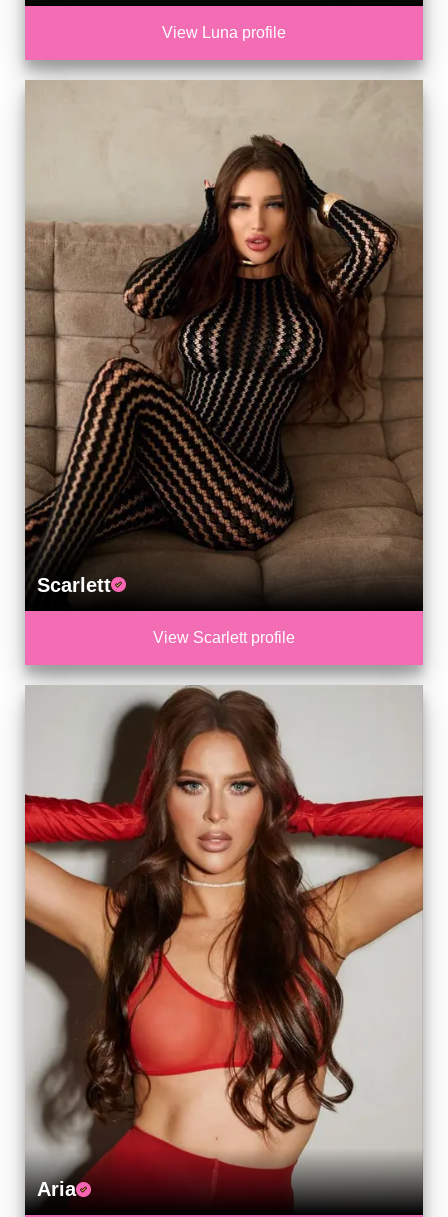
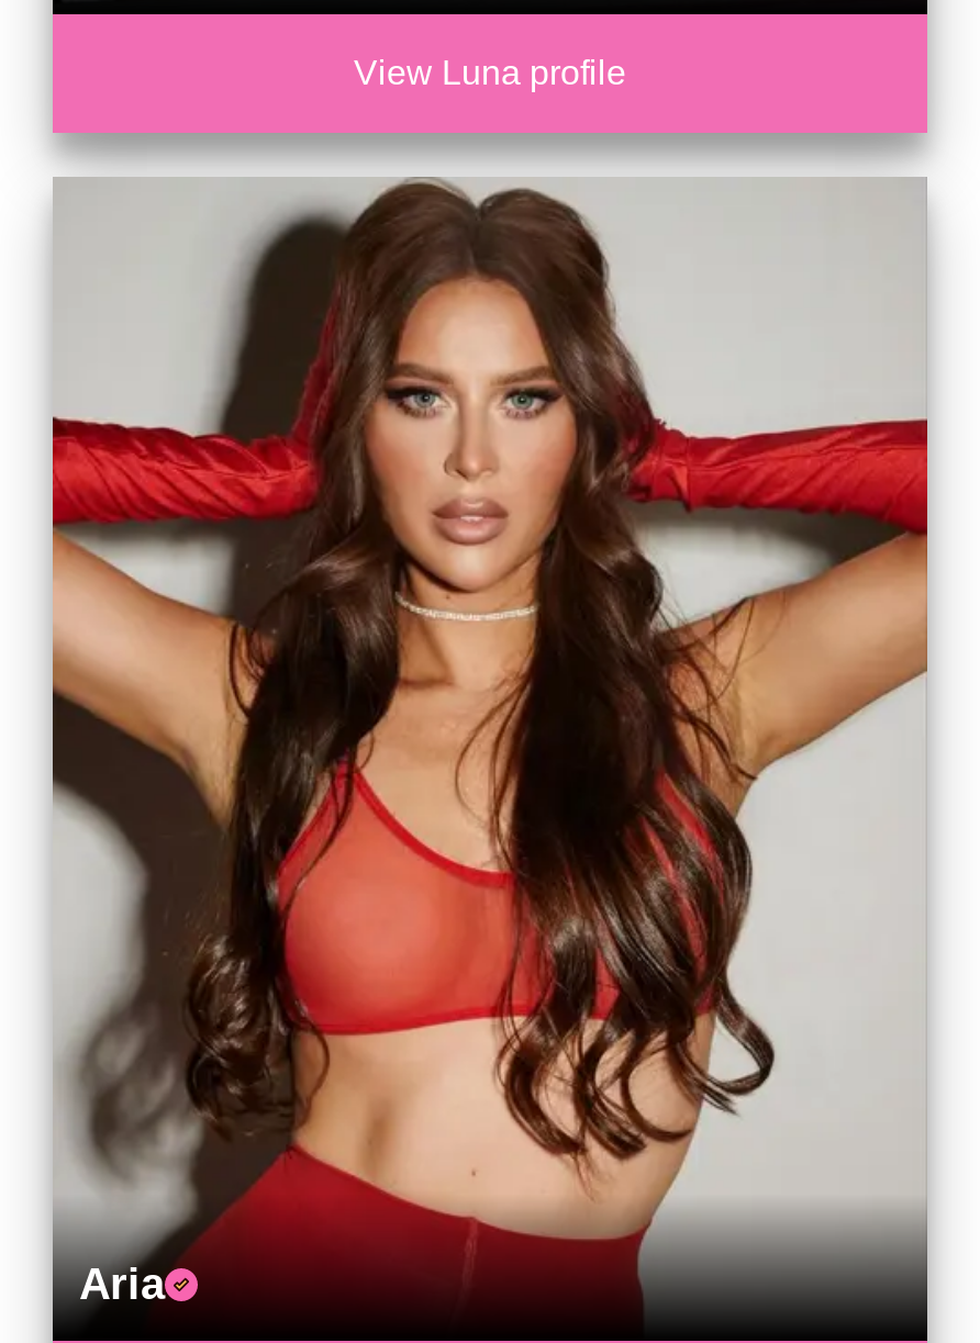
[24,80,424,646] [image] | Scarlett | View Scarlett profile -> none

